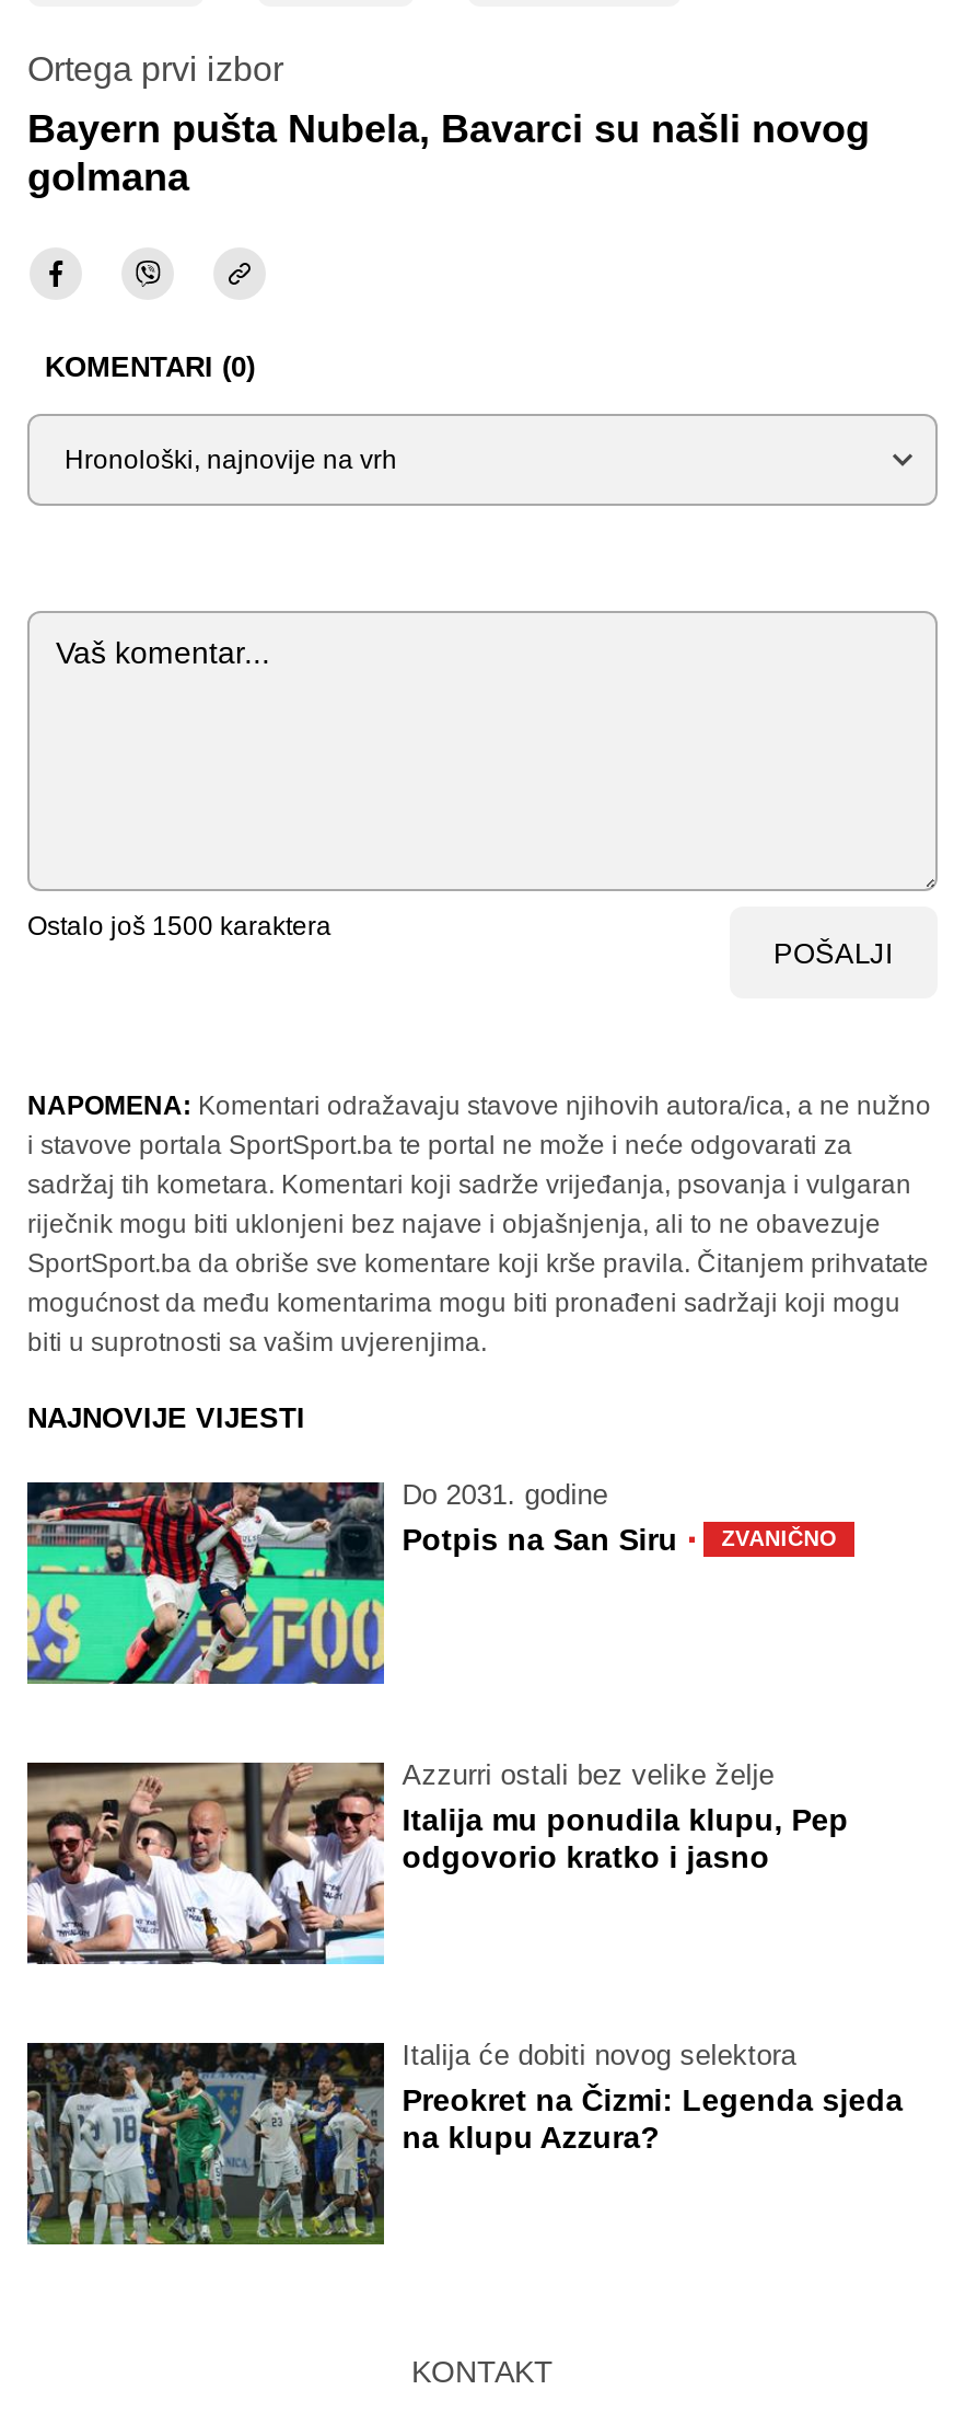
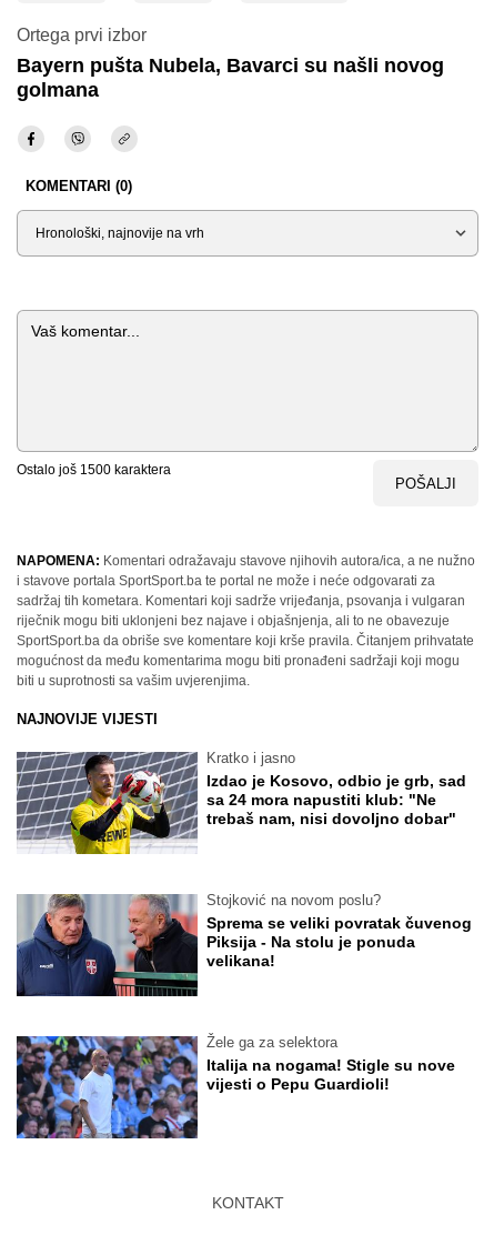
[25,1478,837,1686] [image] | Do 2031. godine | Potpis na San Siru · | ZVANIČNO -> [16,750,466,855] [image] | Kratko i jasno | Izdao je Kosovo, odbio je grb, sad | sa 24 mora napustiti klub: "Ne | trebaš nam, nisi dovoljno dobar"
[25,1758,848,1966] [image] | Azzurri ostali bez velike želje | Italija mu ponudila klupu, Pep | odgovorio kratko i jasno -> [16,892,472,997] [image] | Stojković na novom poslu? | Sprema se veliki povratak čuvenog | Piksija - Na stolu je ponuda | velikana!
[25,2038,903,2247] [image] | Italija će dobiti novog selektora | Preokret na Čizmi: Legenda sjeda | na klupu Azzura? -> [16,1034,455,1139] [image] | Žele ga za selektora | Italija na nogama! Stigle su nove | vijesti o Pepu Guardioli!

